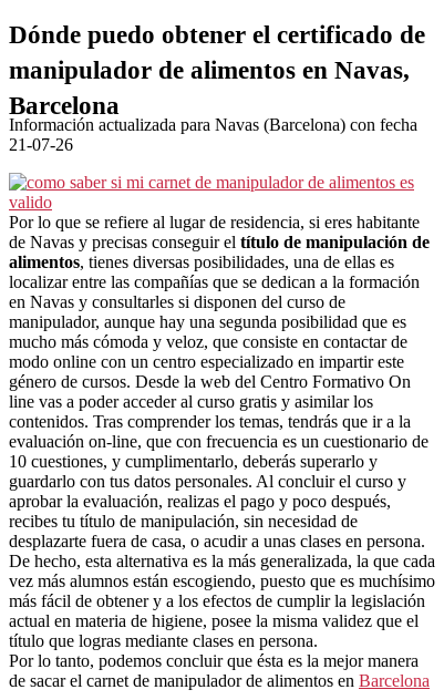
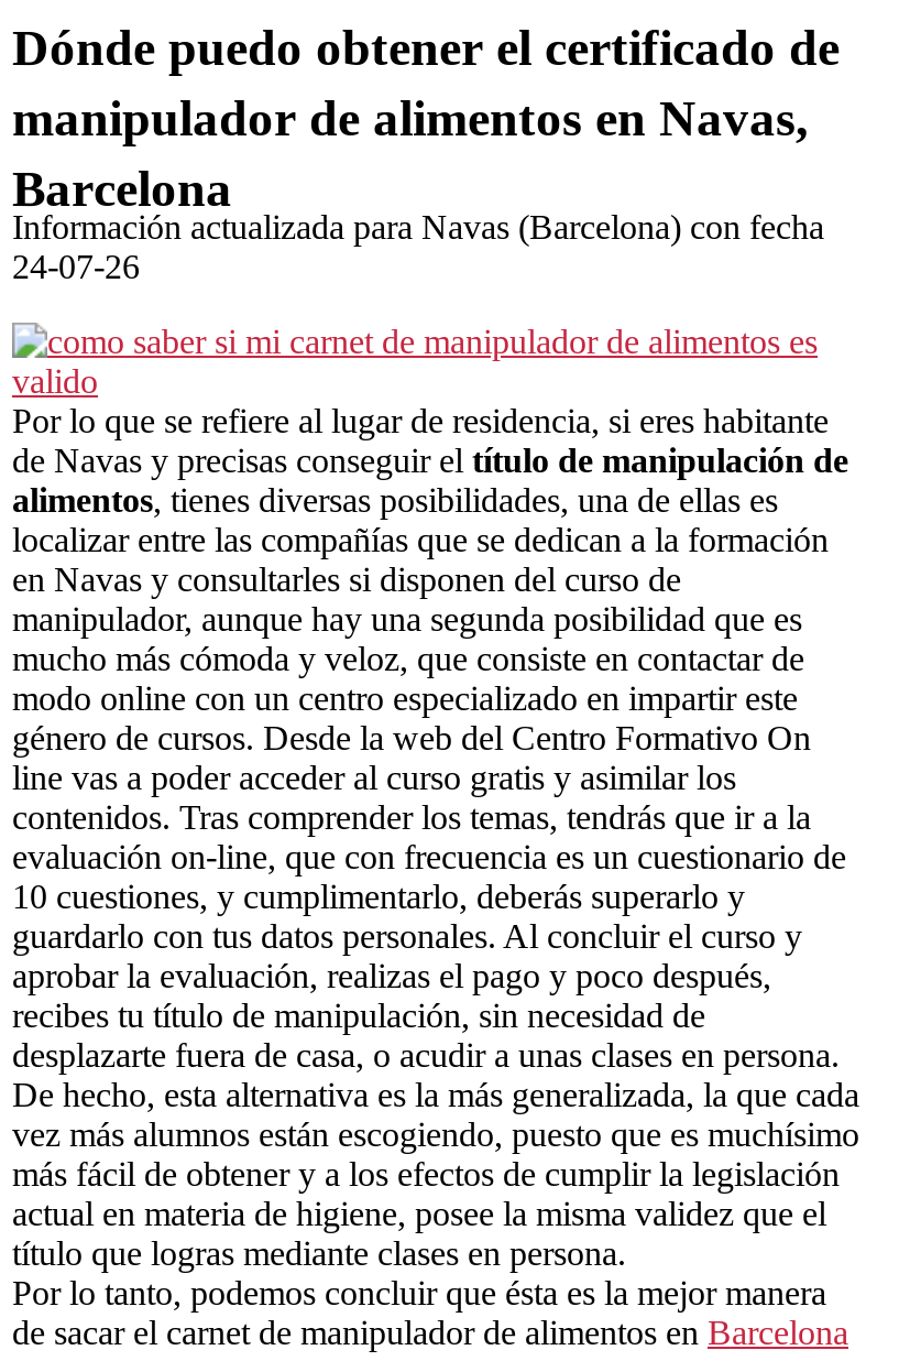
[9,135,73,154] 21-07-26 -> [12,247,140,284] 24-07-26

